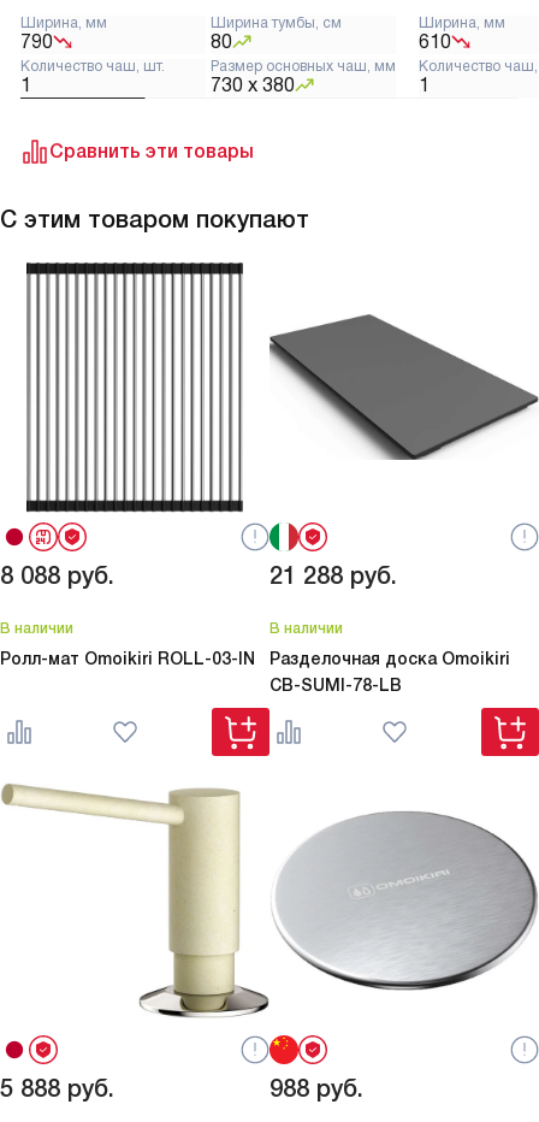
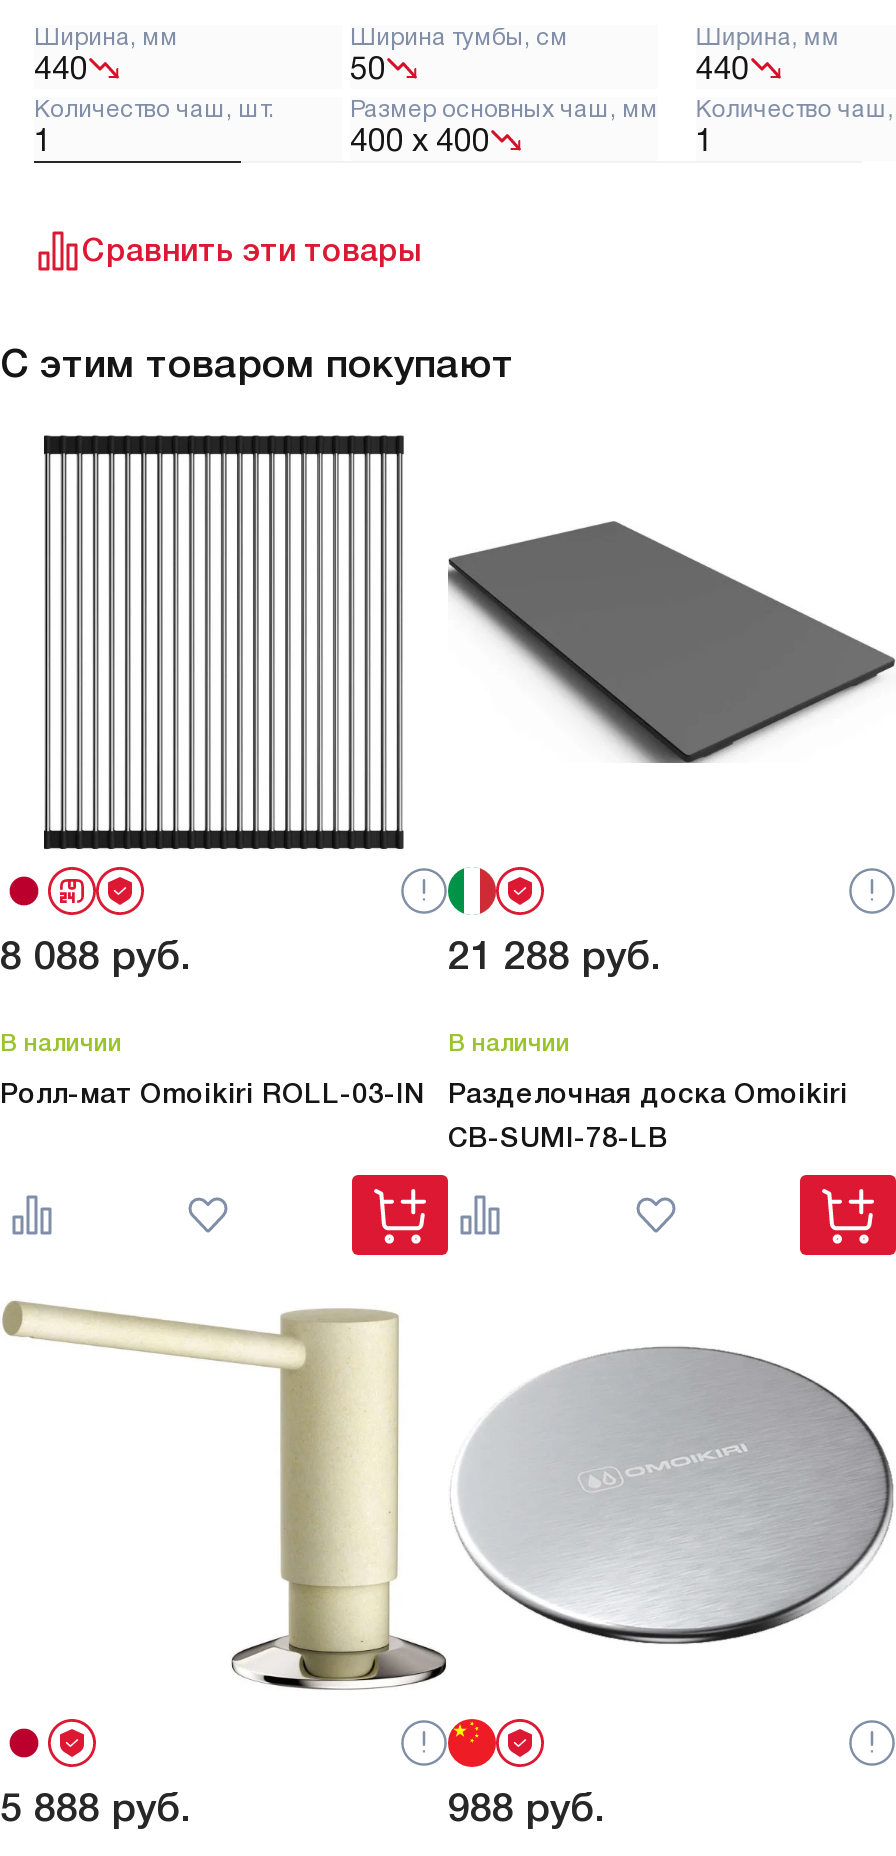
[20,31,53,51] 790 -> [34,50,88,84] 440
[211,31,232,51] 80 -> [350,50,386,84] 50
[418,31,451,51] 610 -> [696,50,750,84] 440
[211,74,295,95] 730 х 380 -> [350,122,490,156] 400 x 400

